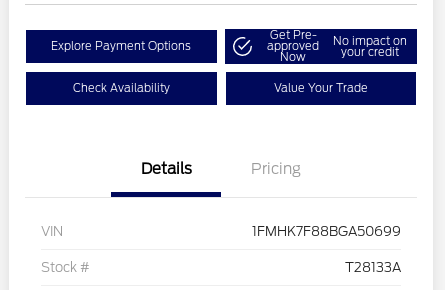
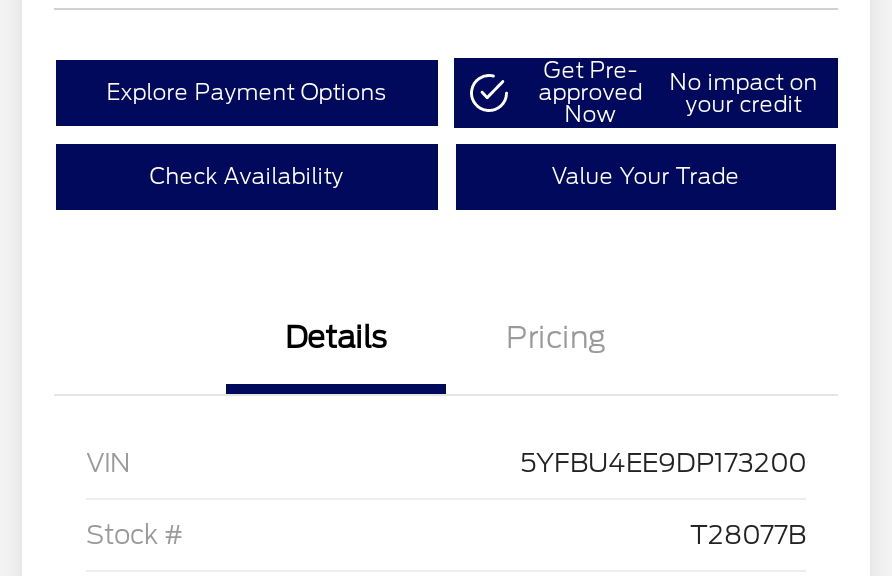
[252,224,401,239] 1FMHK7F88BGA50699 -> [520,448,806,478] 5YFBU4EE9DP173200
[345,260,401,275] T28133A -> [690,520,806,550] T28077B

